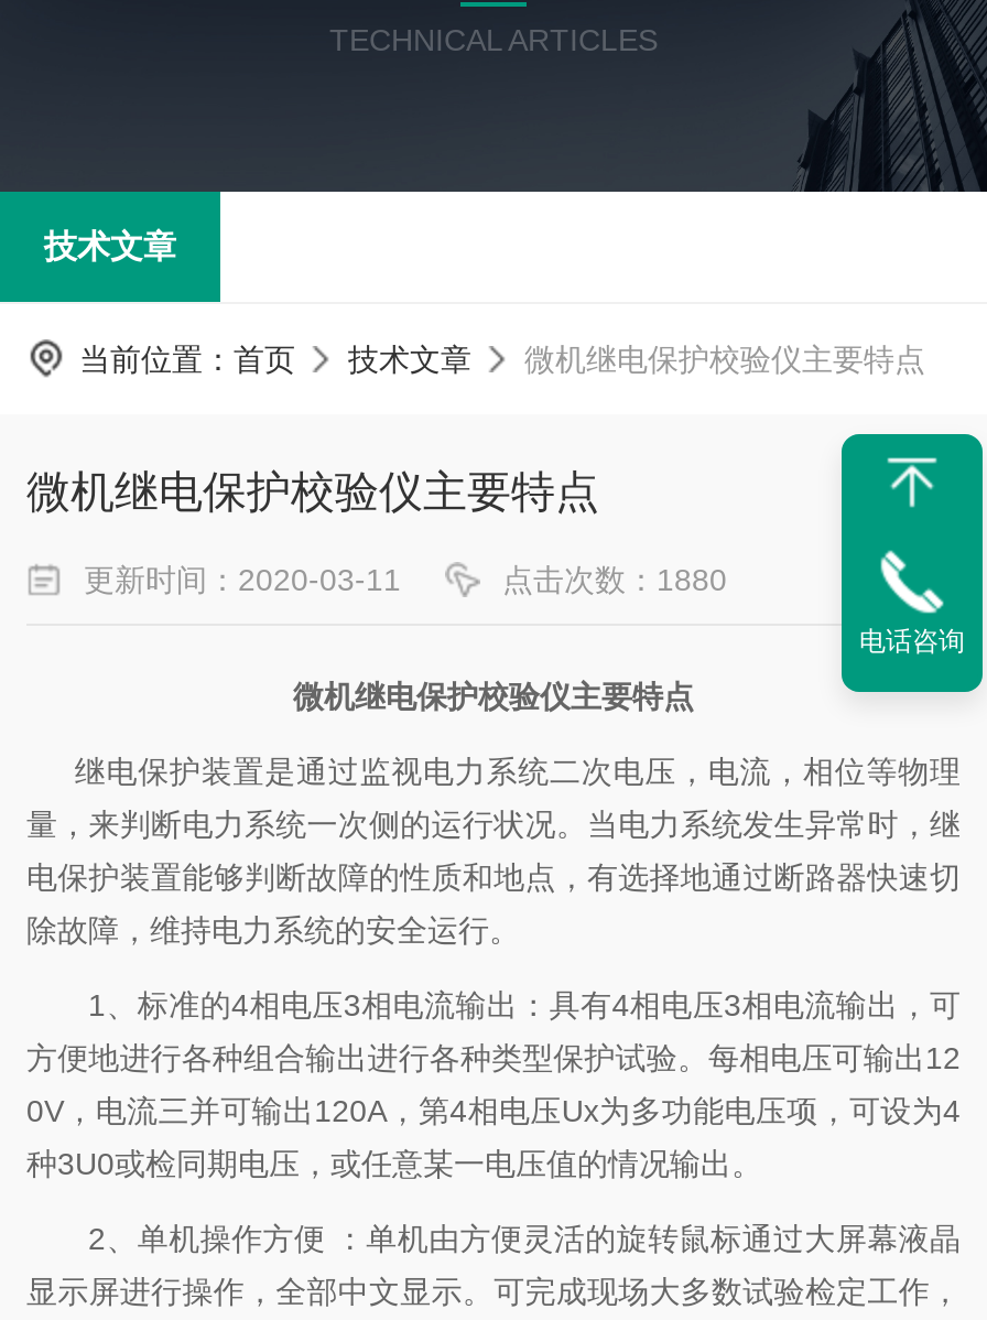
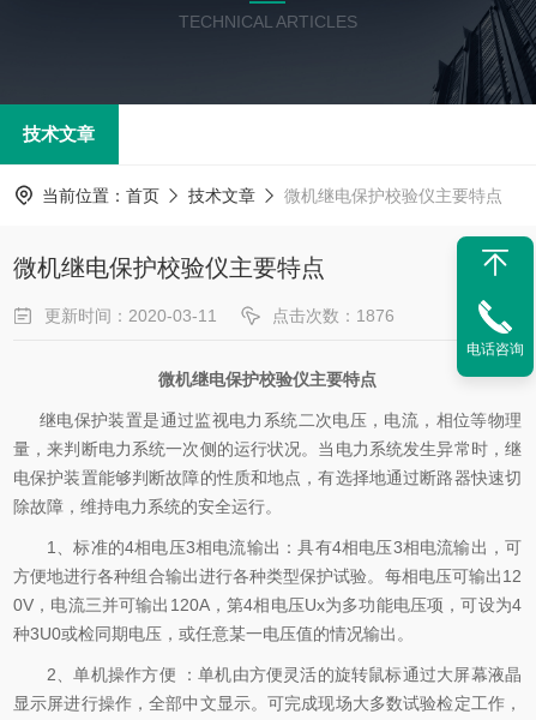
[502,562,727,597] 点击次数：1880 -> [272,306,395,325] 点击次数：1876

